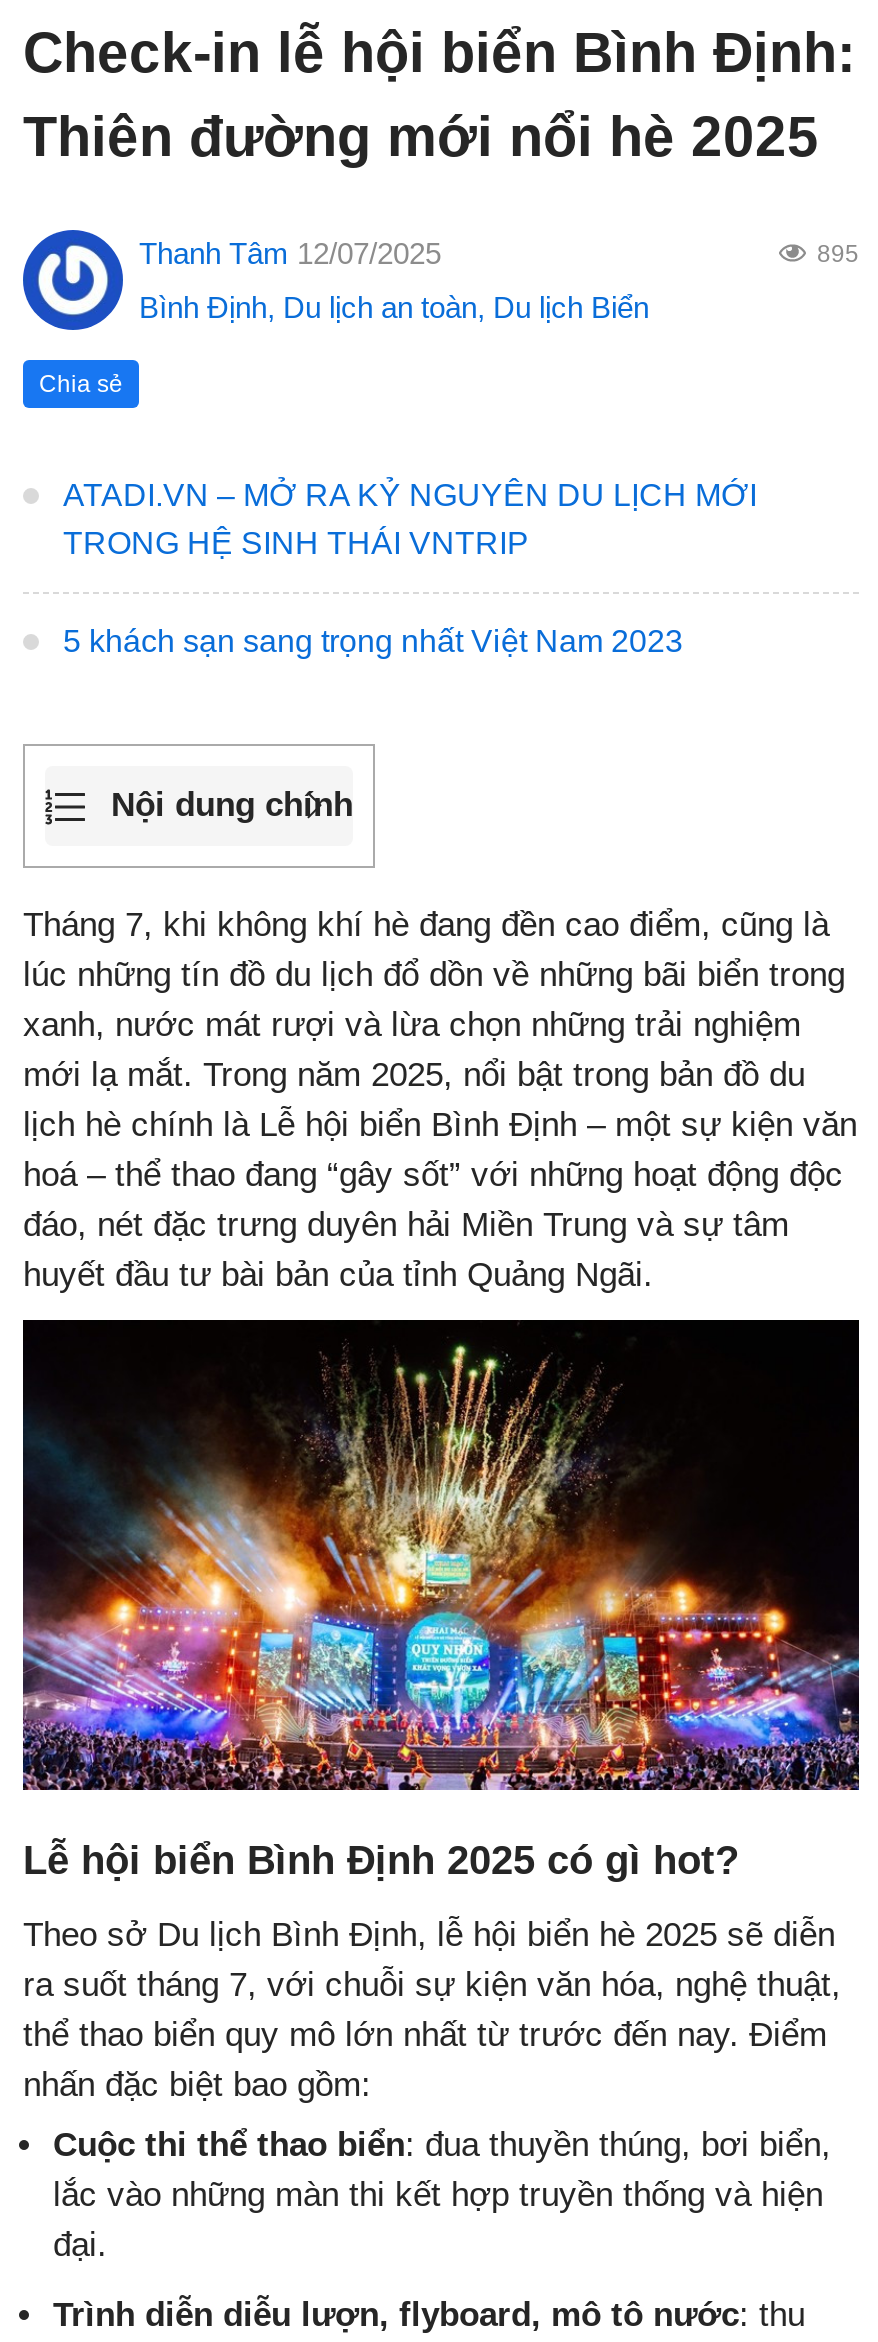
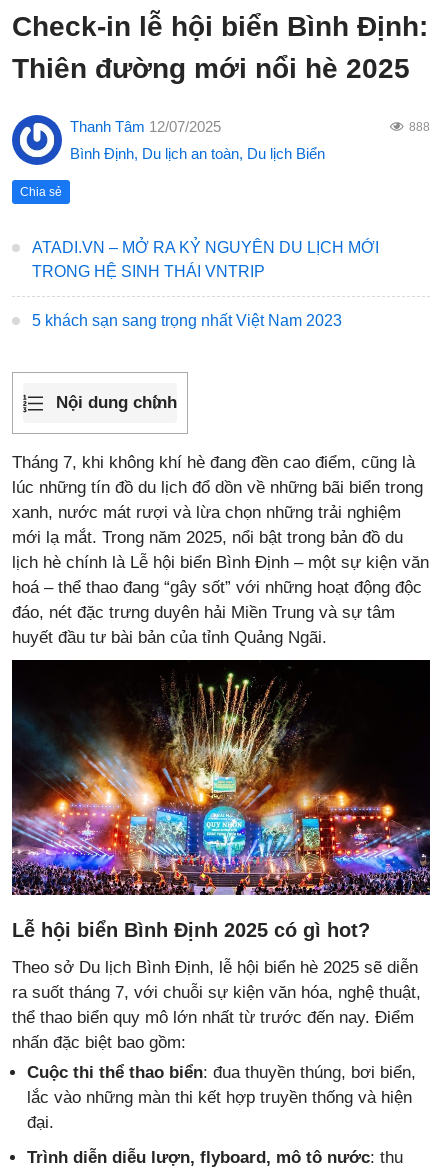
[817,239,859,267] 895 -> [409,119,430,133] 888

